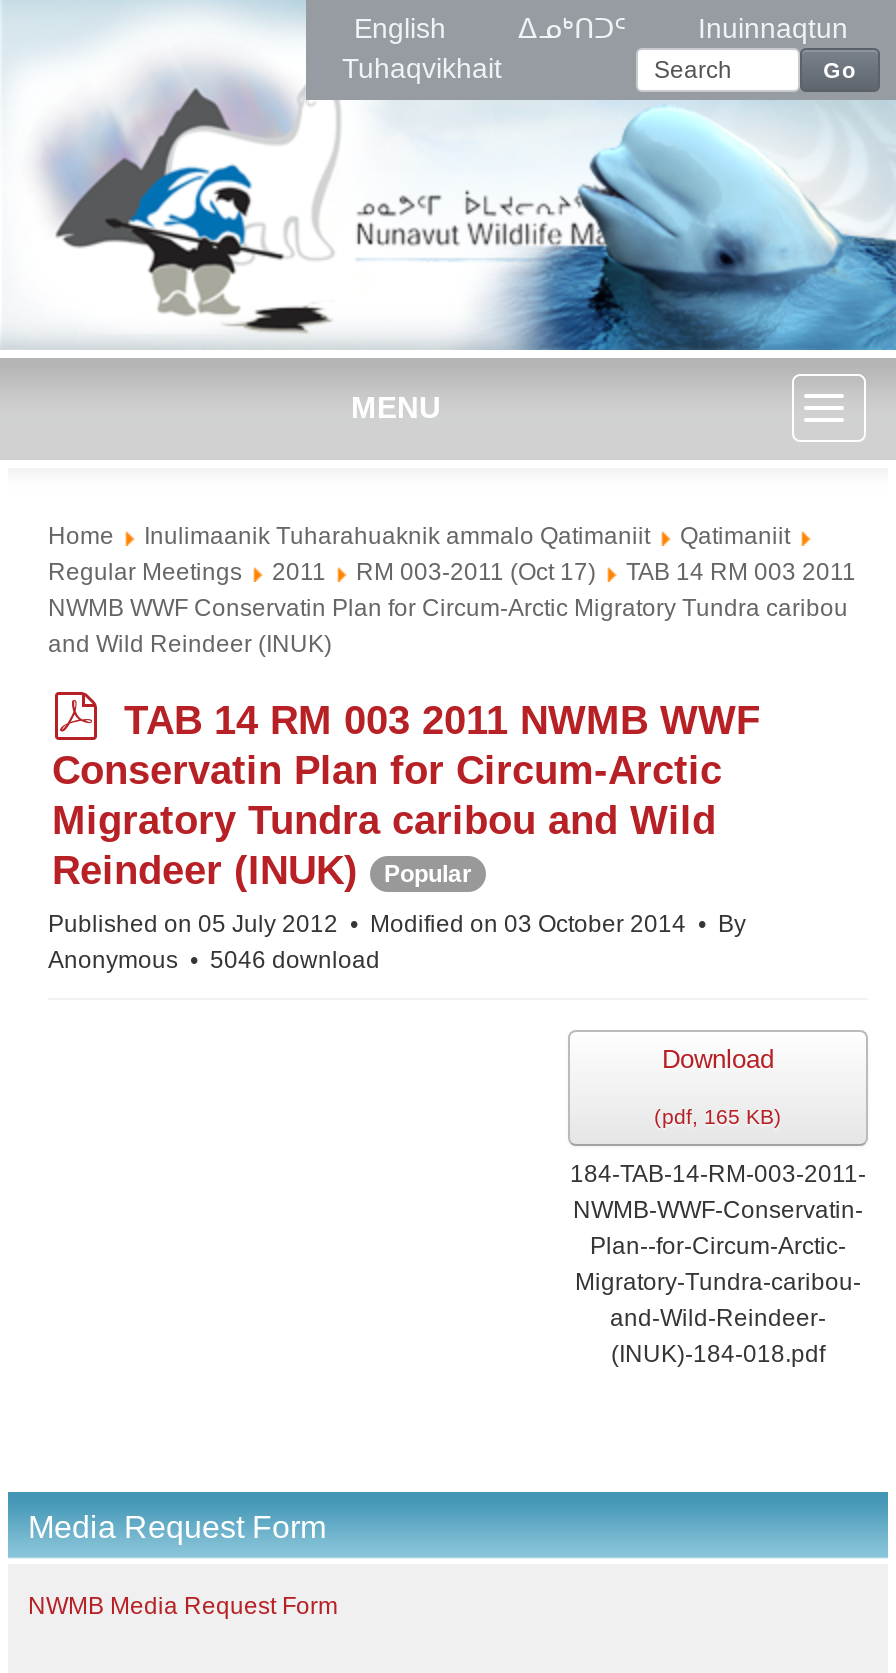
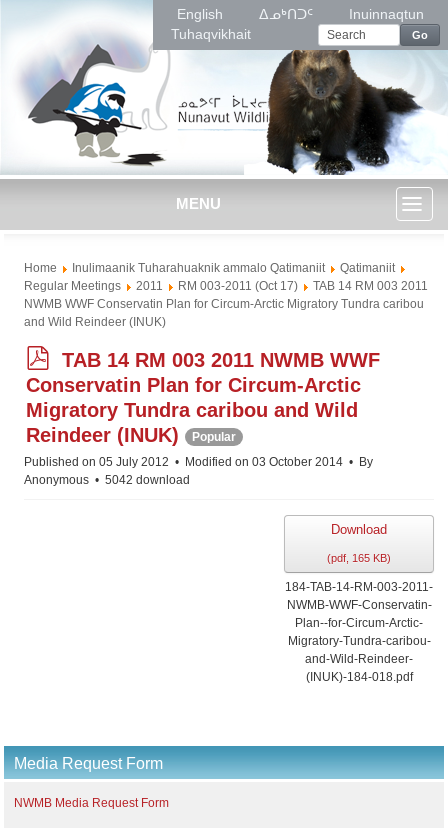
[484,98,890,352] [image] -> [243,49,445,175] [image]
[48,946,380,974] Anonymous 5046 download -> [24,473,190,487] Anonymous 5042 download

